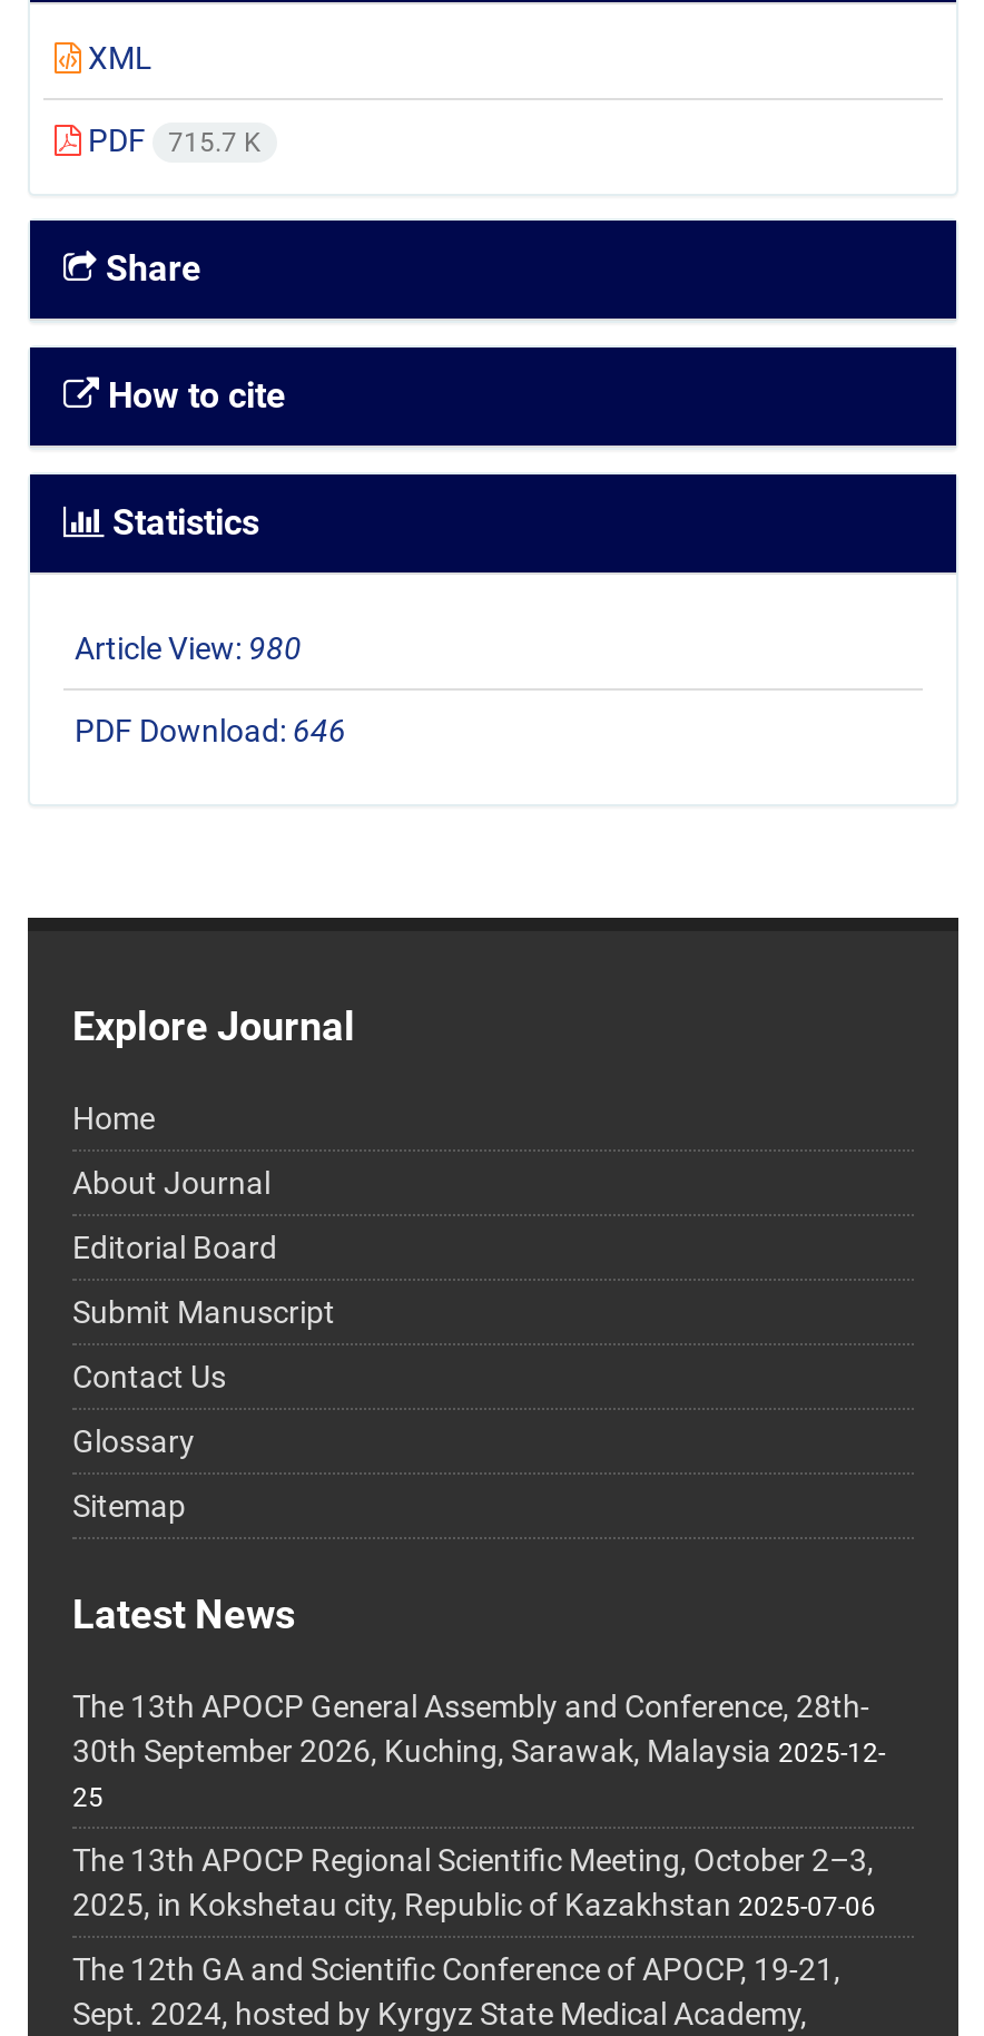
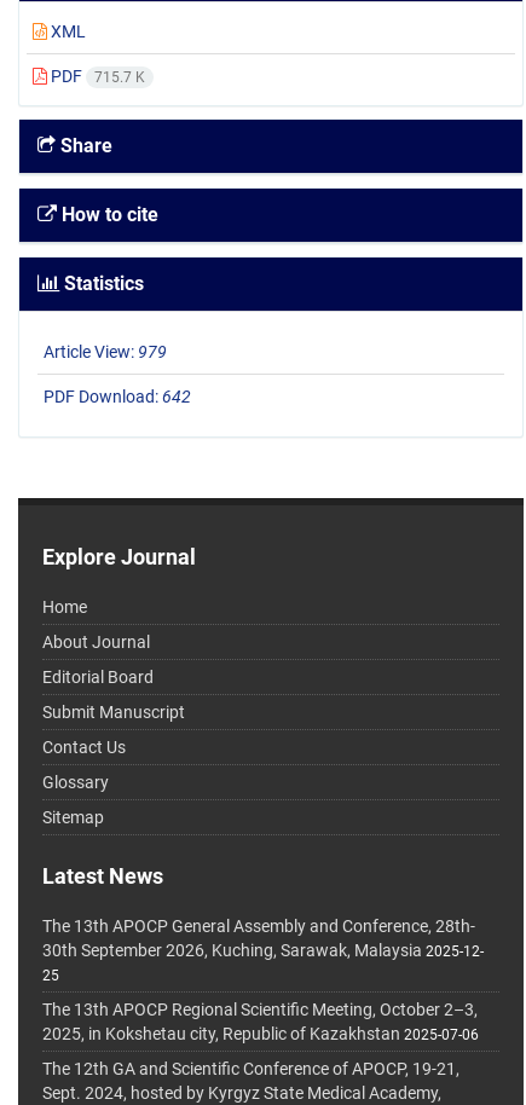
[75,631,302,667] Article View: 980 -> [44,343,167,362] Article View: 979
[75,713,346,749] PDF Download: 646 -> [44,387,191,407] PDF Download: 642

